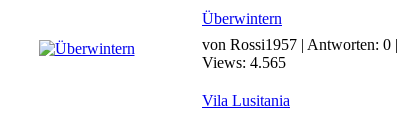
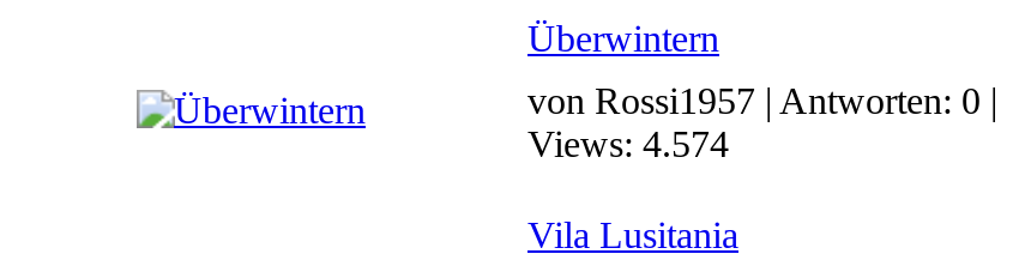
[202,54,286,71] Views: 4.565 -> [527,123,729,164] Views: 4.574

